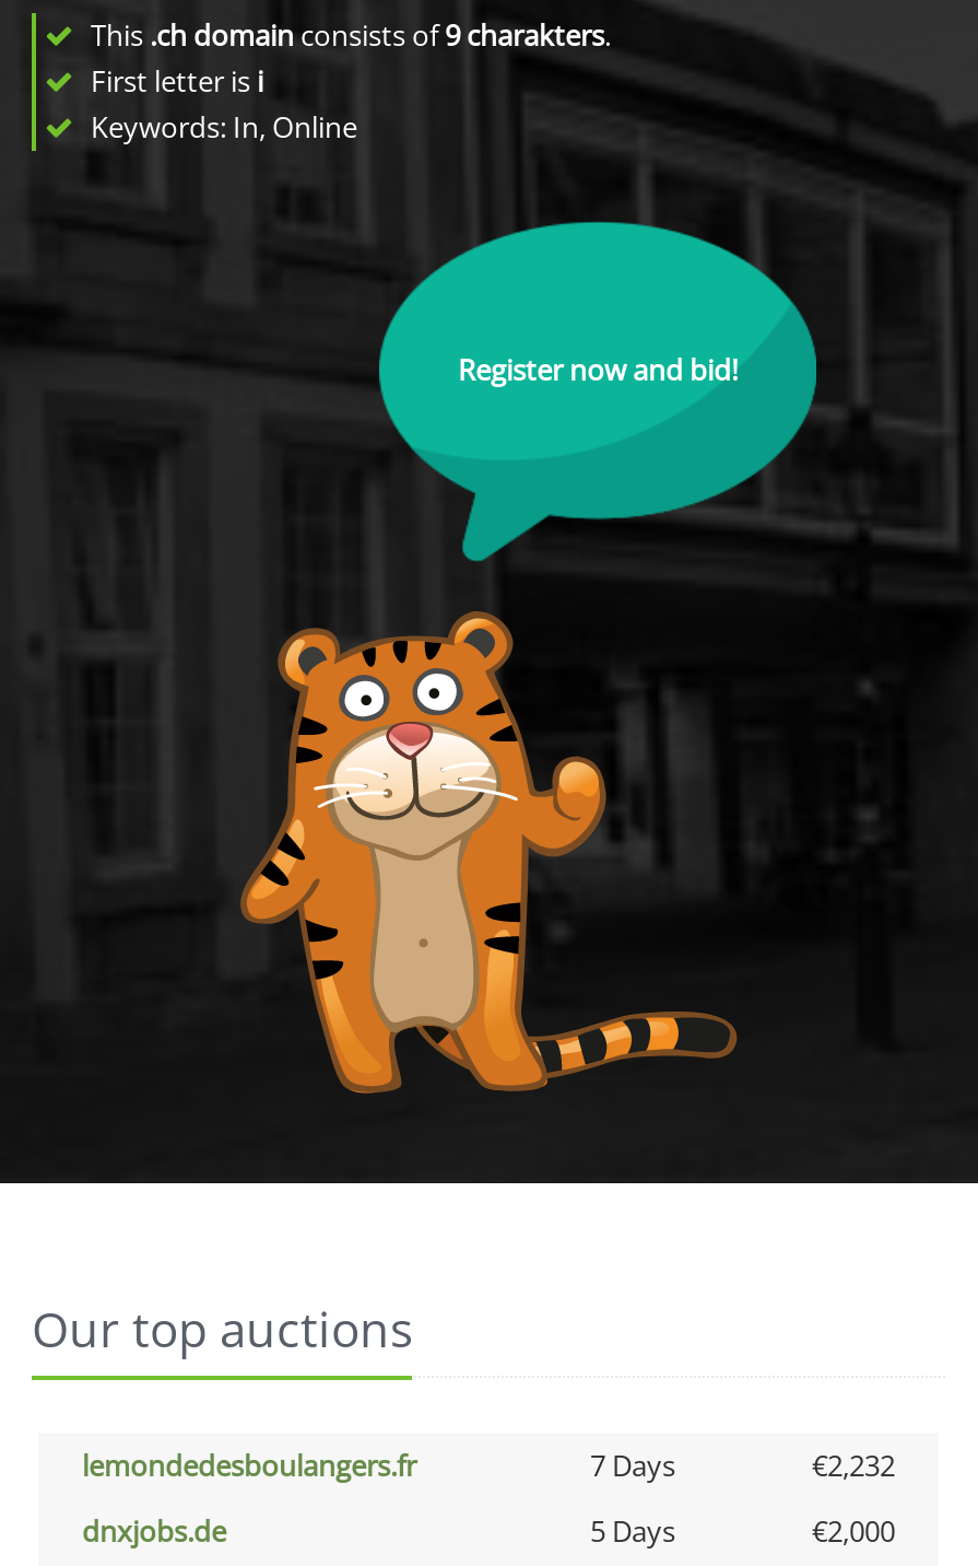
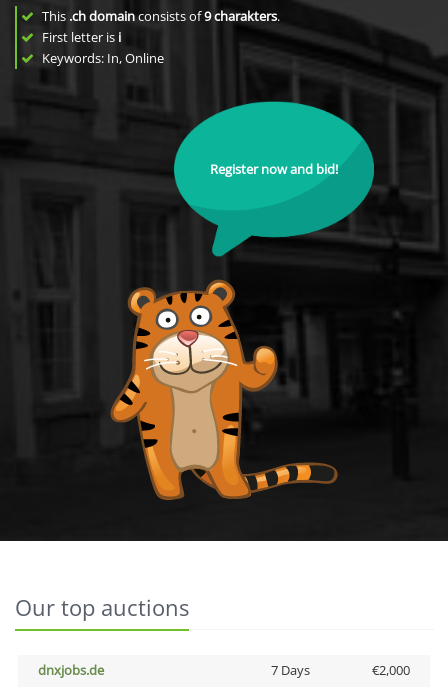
[82,1446,895,1485] lemondedesboulangers.fr | 7 Days | €2,232 -> none
[590,1511,675,1551] 5 Days -> [270,661,309,679] 7 Days

